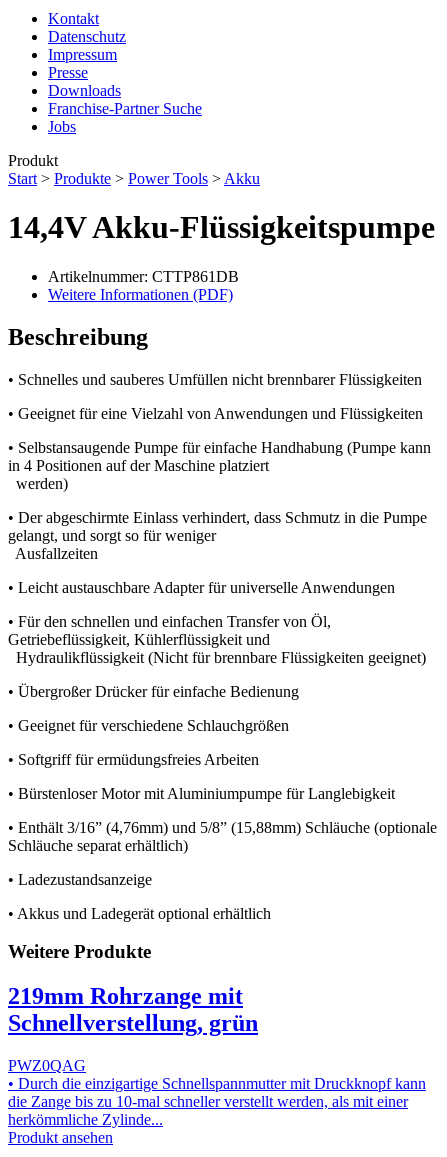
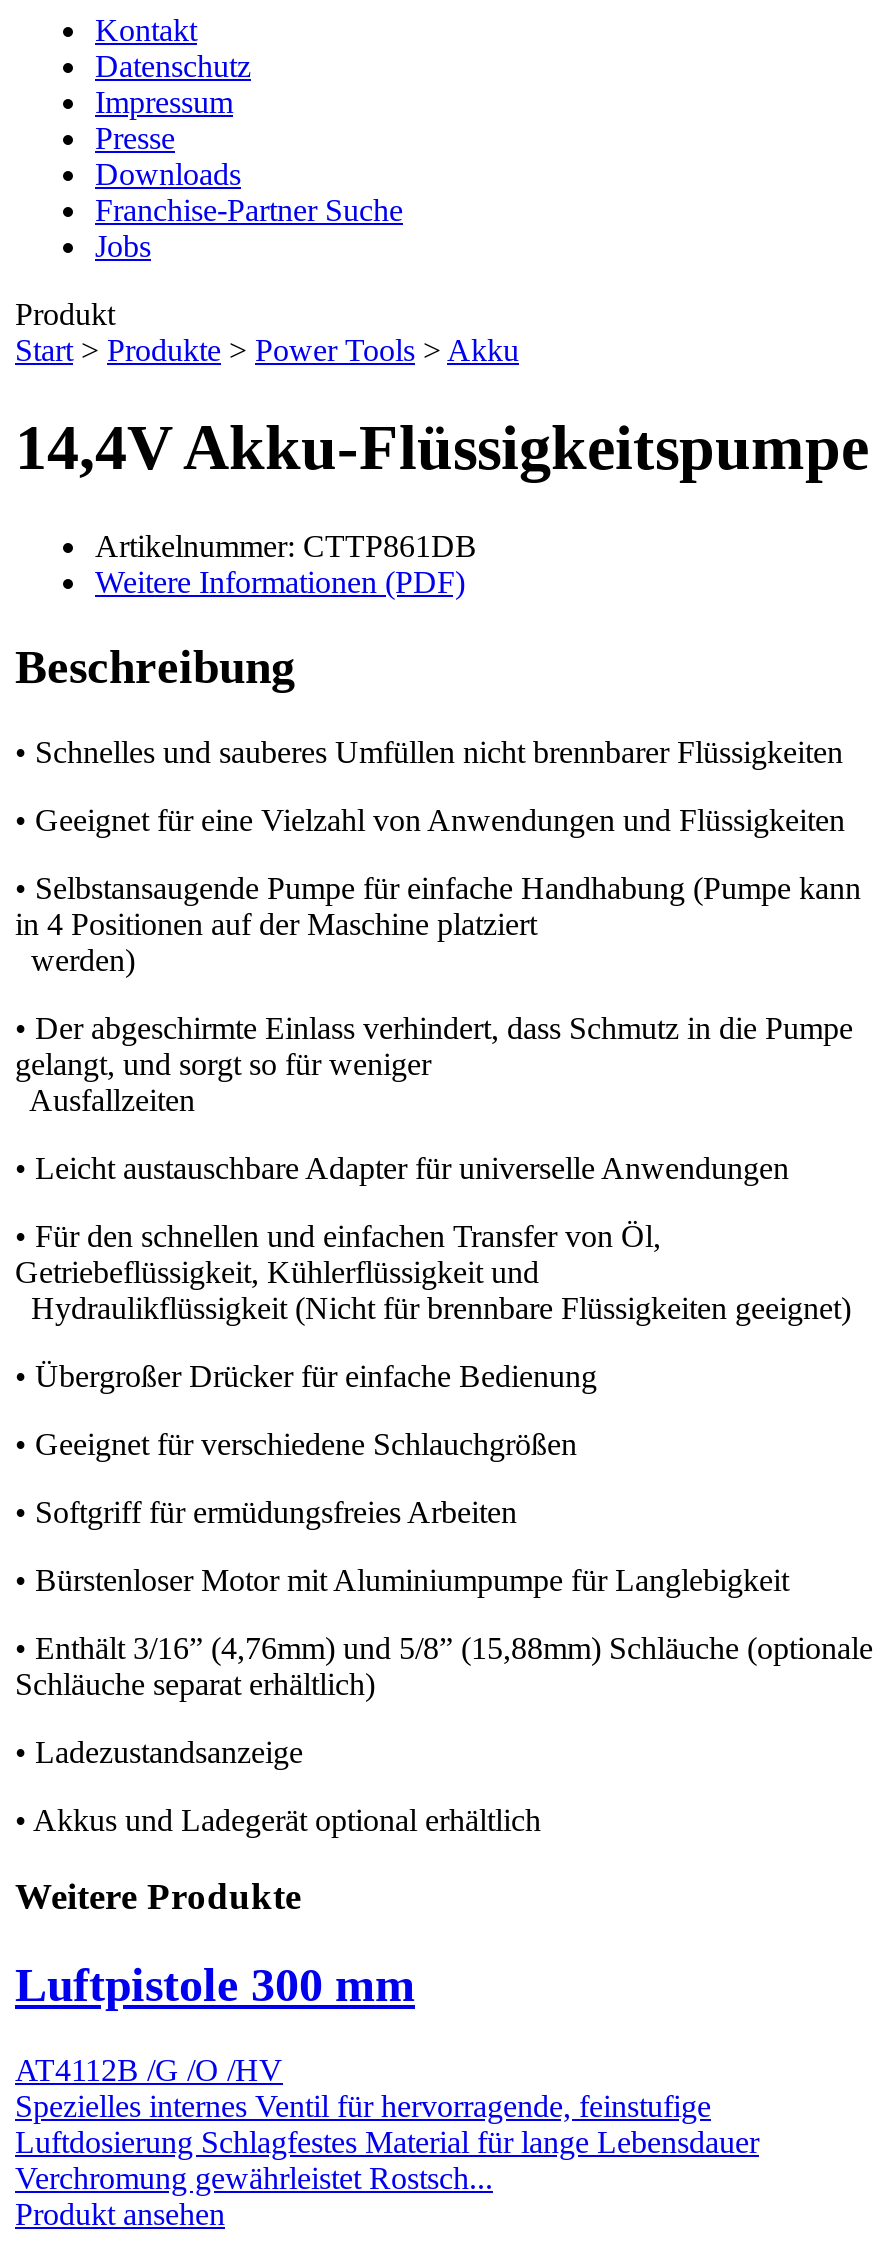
[8,983,258,1036] 219mm Rohrzange mit | Schnellverstellung, grün -> [15,1960,415,2012] Luftpistole 300 mm
[8,1057,426,1128] PWZ0QAG | • Durch die einzigartige Schnellspannmutter mit Druckknopf kann | die Zange bis zu 10-mal schneller verstellt werden, als mit einer | herkömmliche Zylinde... -> [15,2053,759,2195] AT4112B /G /O /HV | Spezielles internes Ventil für hervorragende, feinstufige | Luftdosierung Schlagfestes Material für lange Lebensdauer | Verchromung gewährleistet Rostsch...

